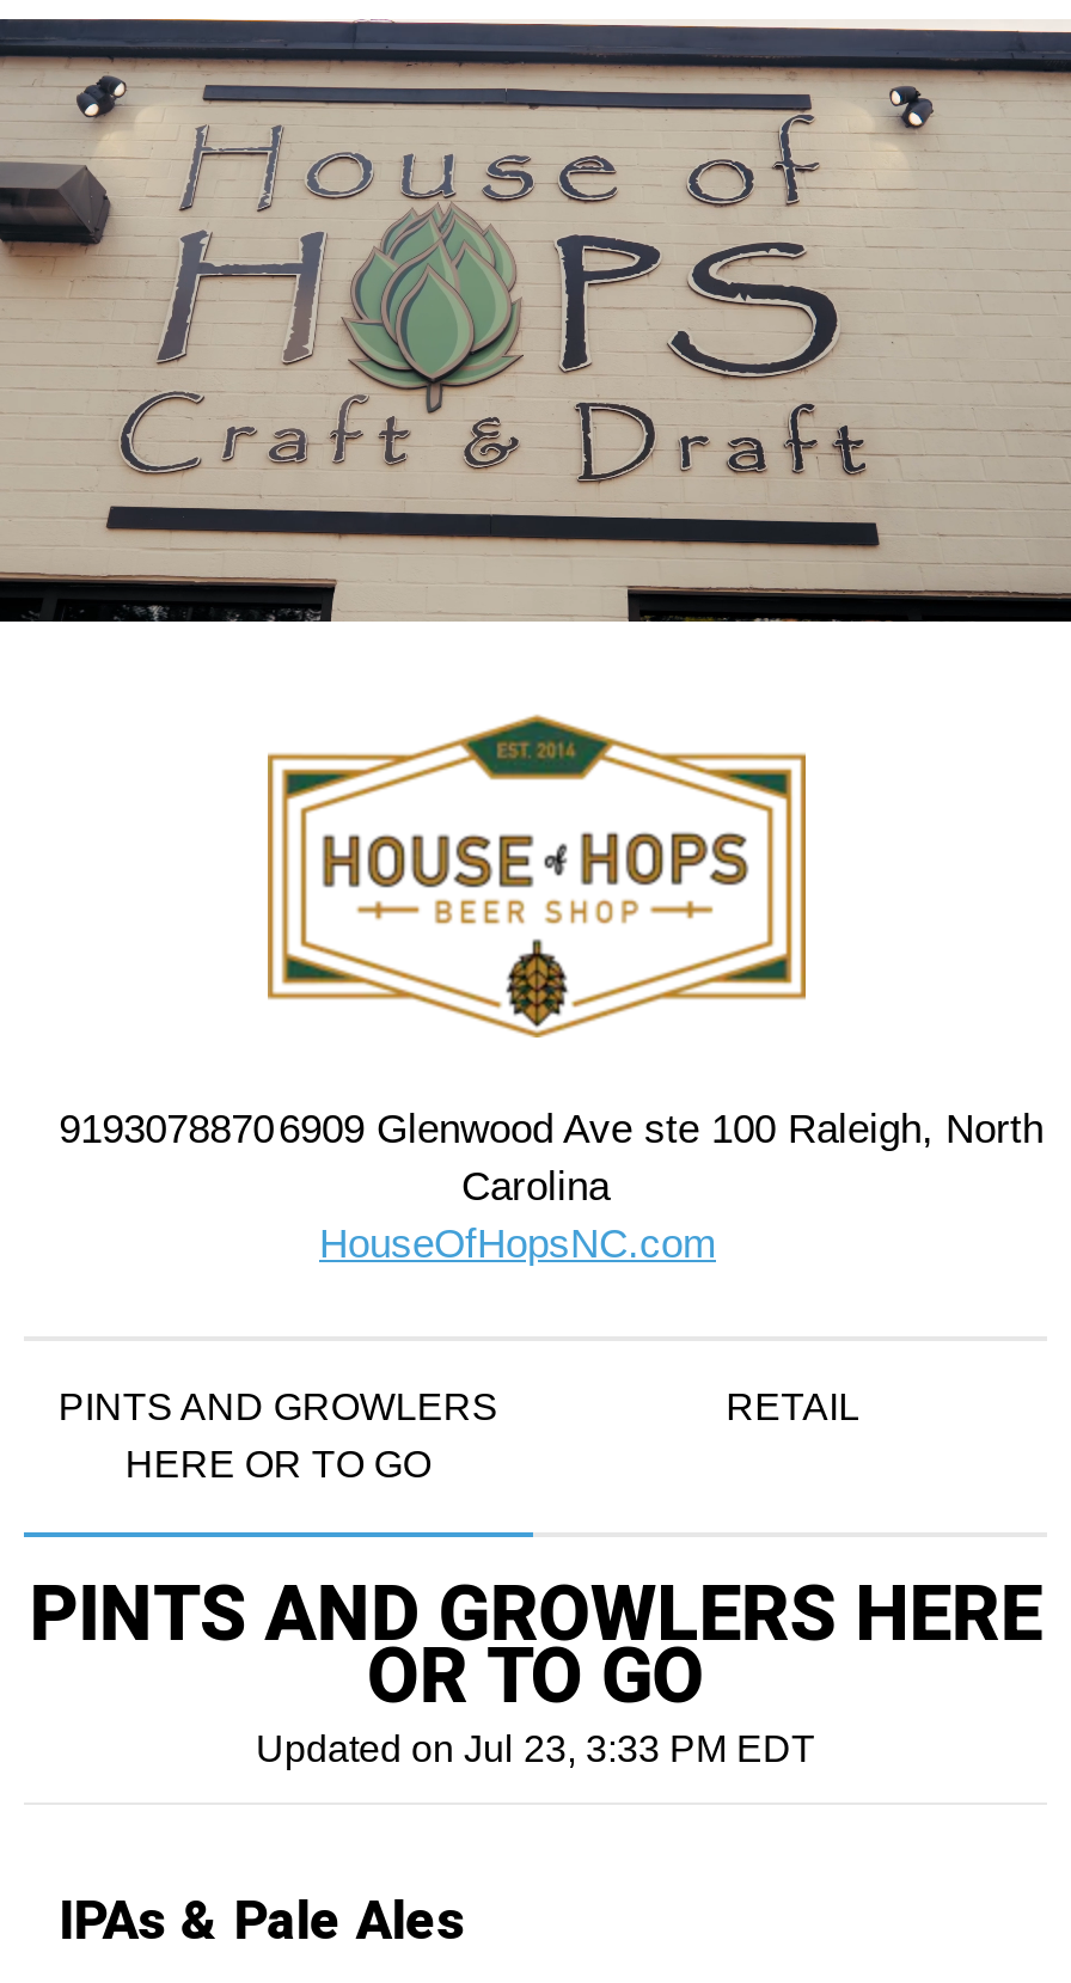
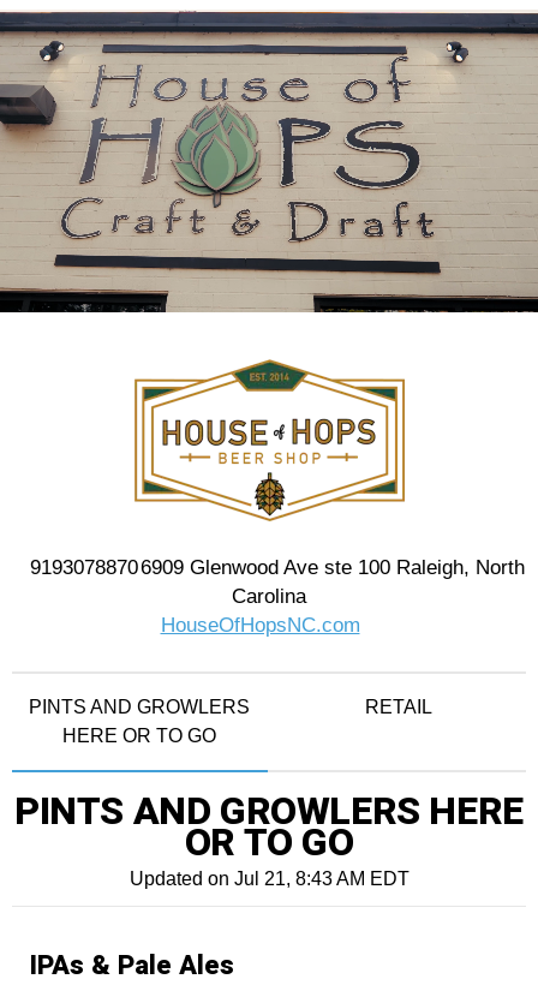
[256,1729,815,1770] Updated on Jul 23, 3:33 PM EDT -> [129,869,409,889] Updated on Jul 21, 8:43 AM EDT

